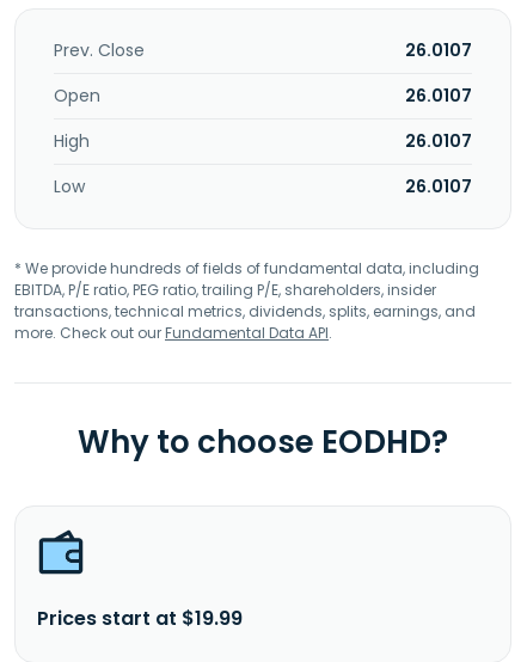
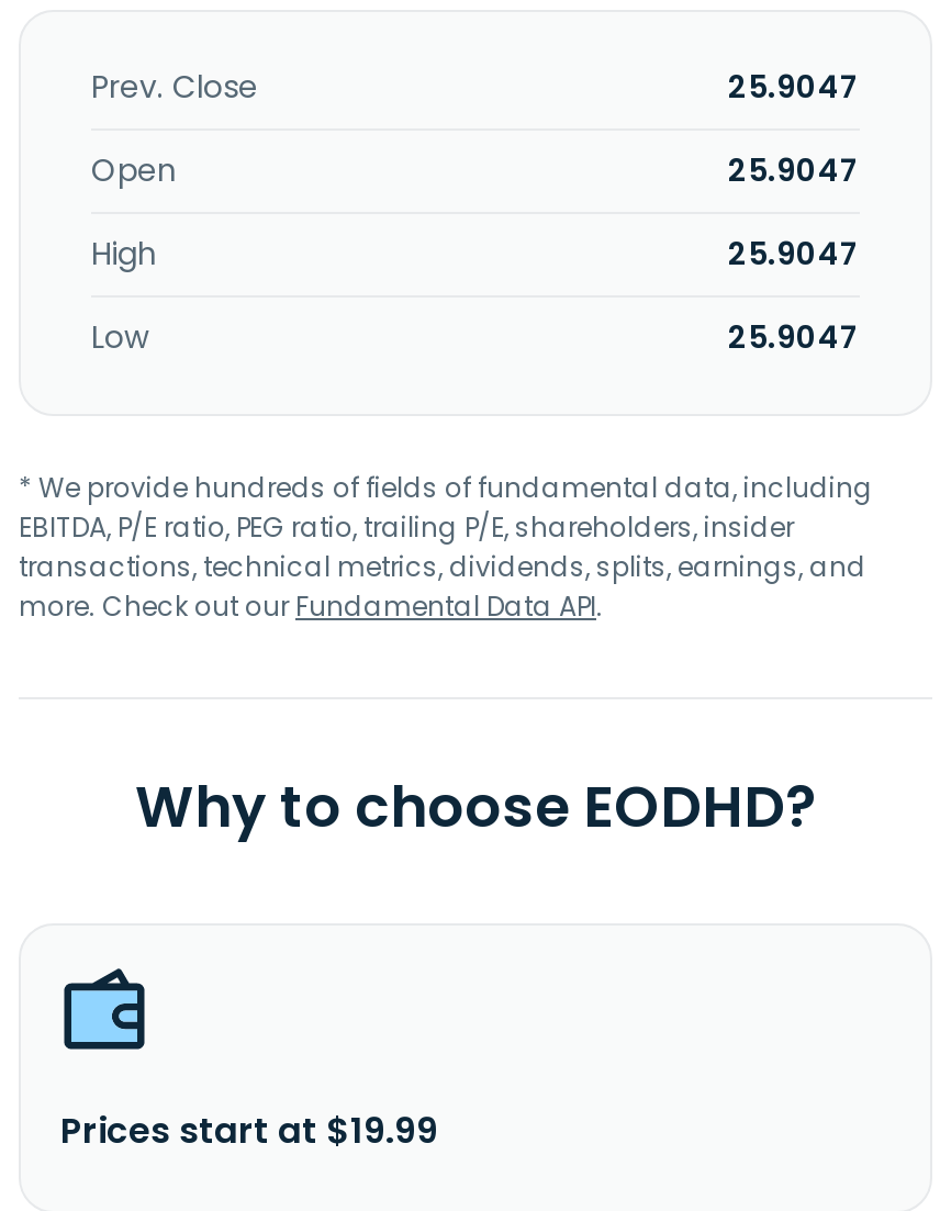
[405,38,472,62] 26.0107 -> [728,65,860,109] 25.9047
[405,84,472,108] 26.0107 -> [728,148,860,192] 25.9047
[405,129,472,153] 26.0107 -> [728,232,860,276] 25.9047
[405,174,472,198] 26.0107 -> [728,315,860,359] 25.9047

